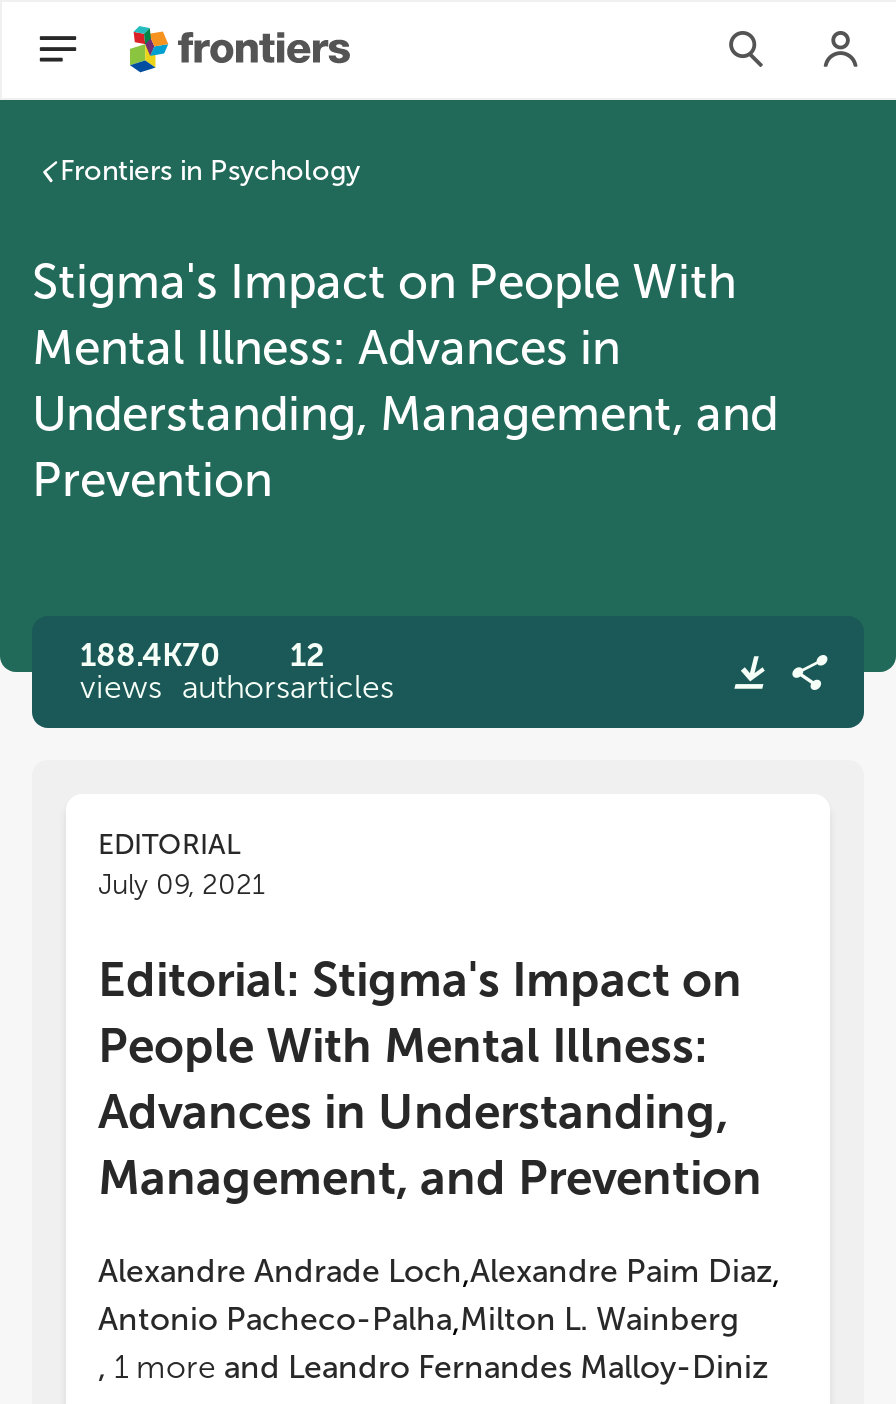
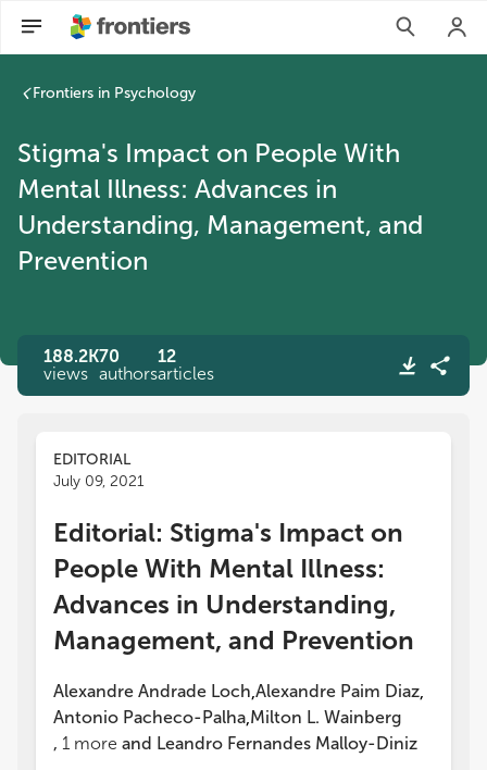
[80,636,324,674] 188.4K 70 12 -> [43,346,176,367] 188.2K 70 12

